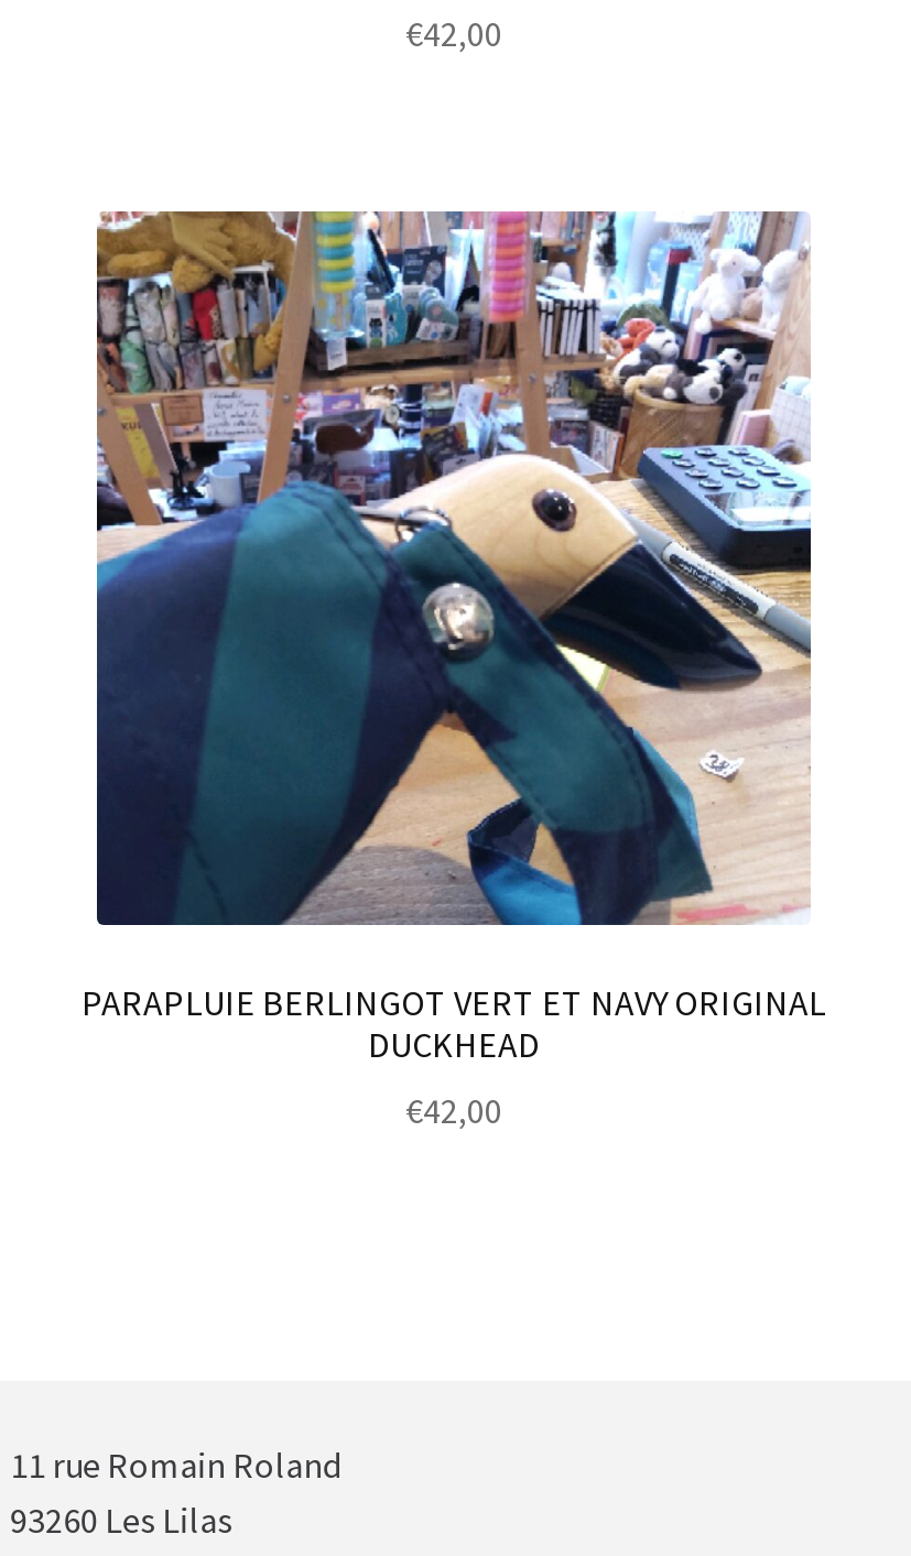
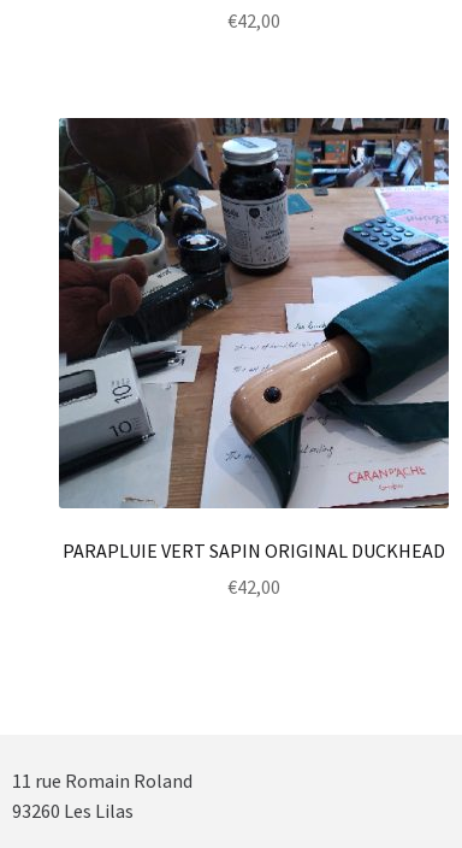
[82,209,826,1065] [image] | PARAPLUIE BERLINGOT VERT ET NAVY ORIGINAL | DUCKHEAD -> [58,117,450,562] [image] | PARAPLUIE VERT SAPIN ORIGINAL DUCKHEAD

